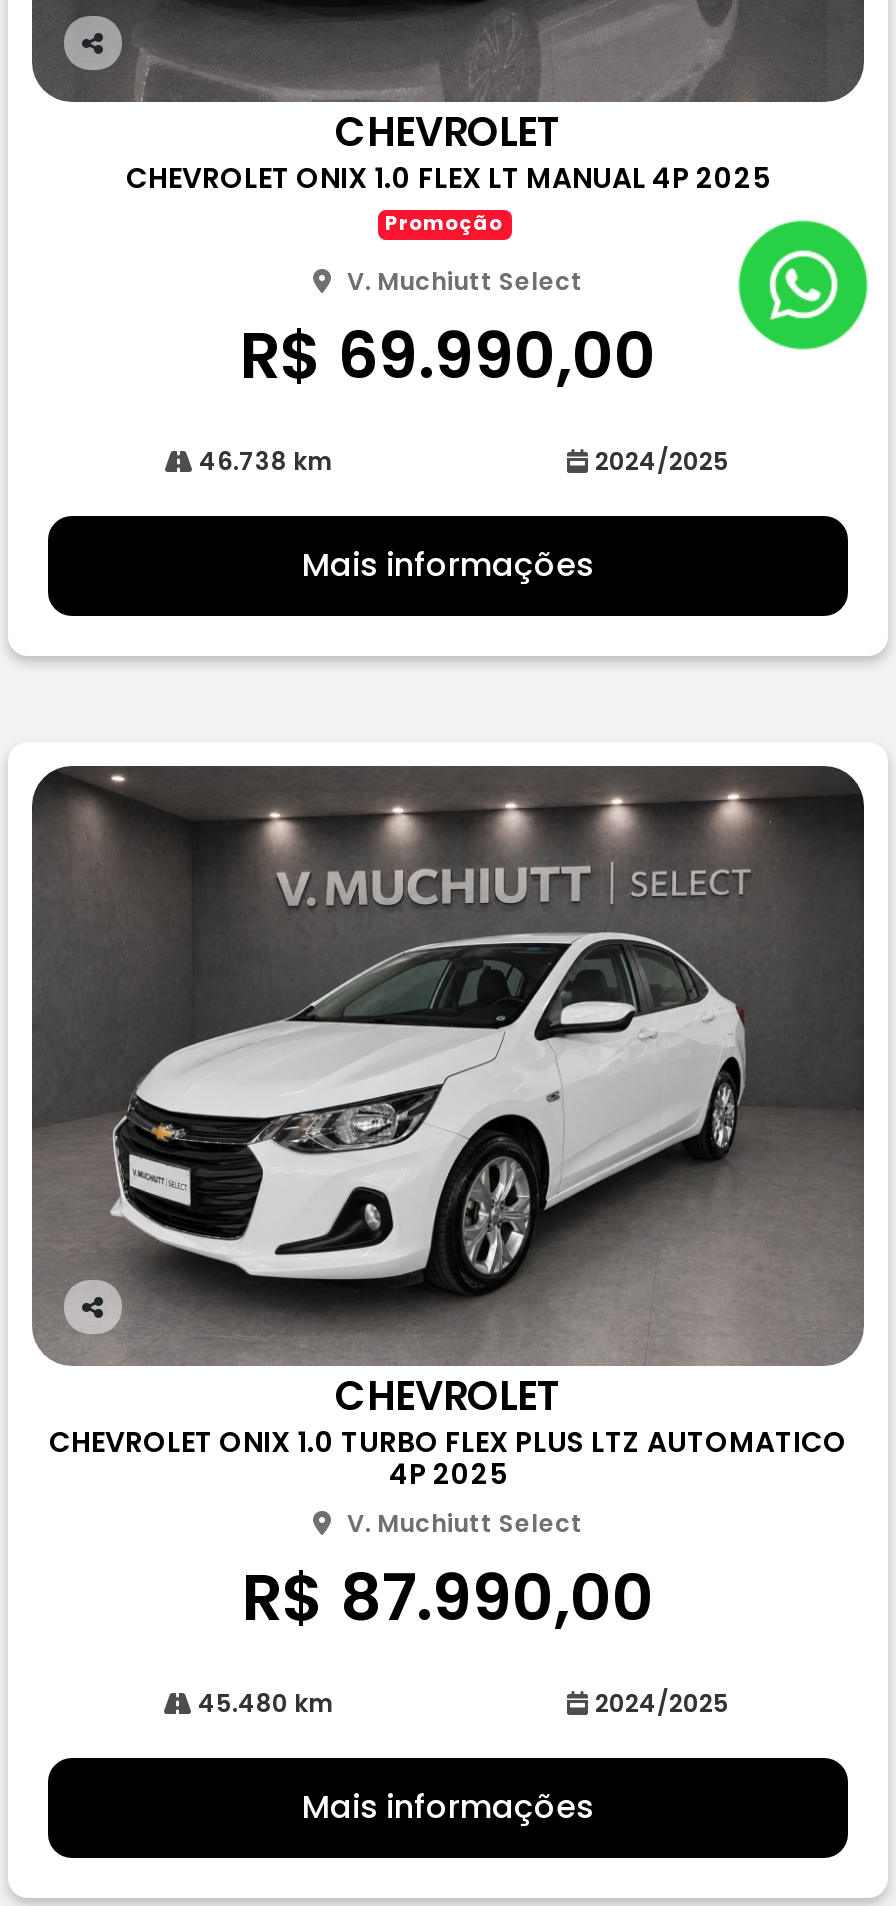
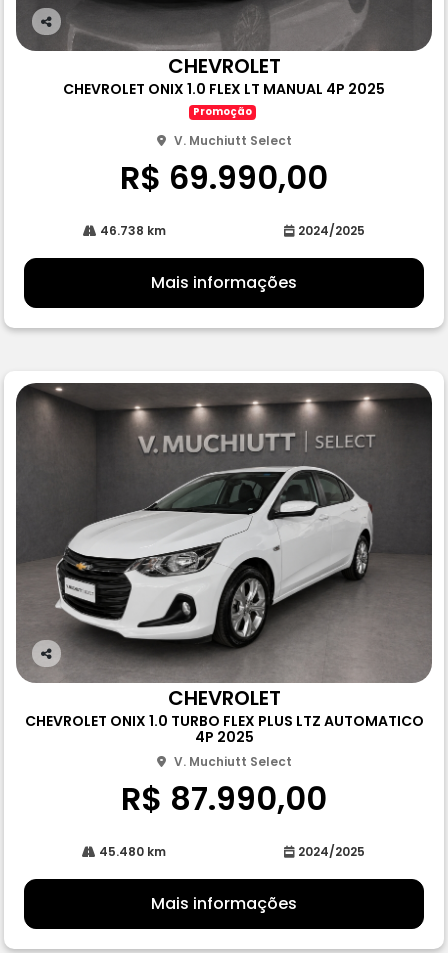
[736,218,870,352] [image] -> none

